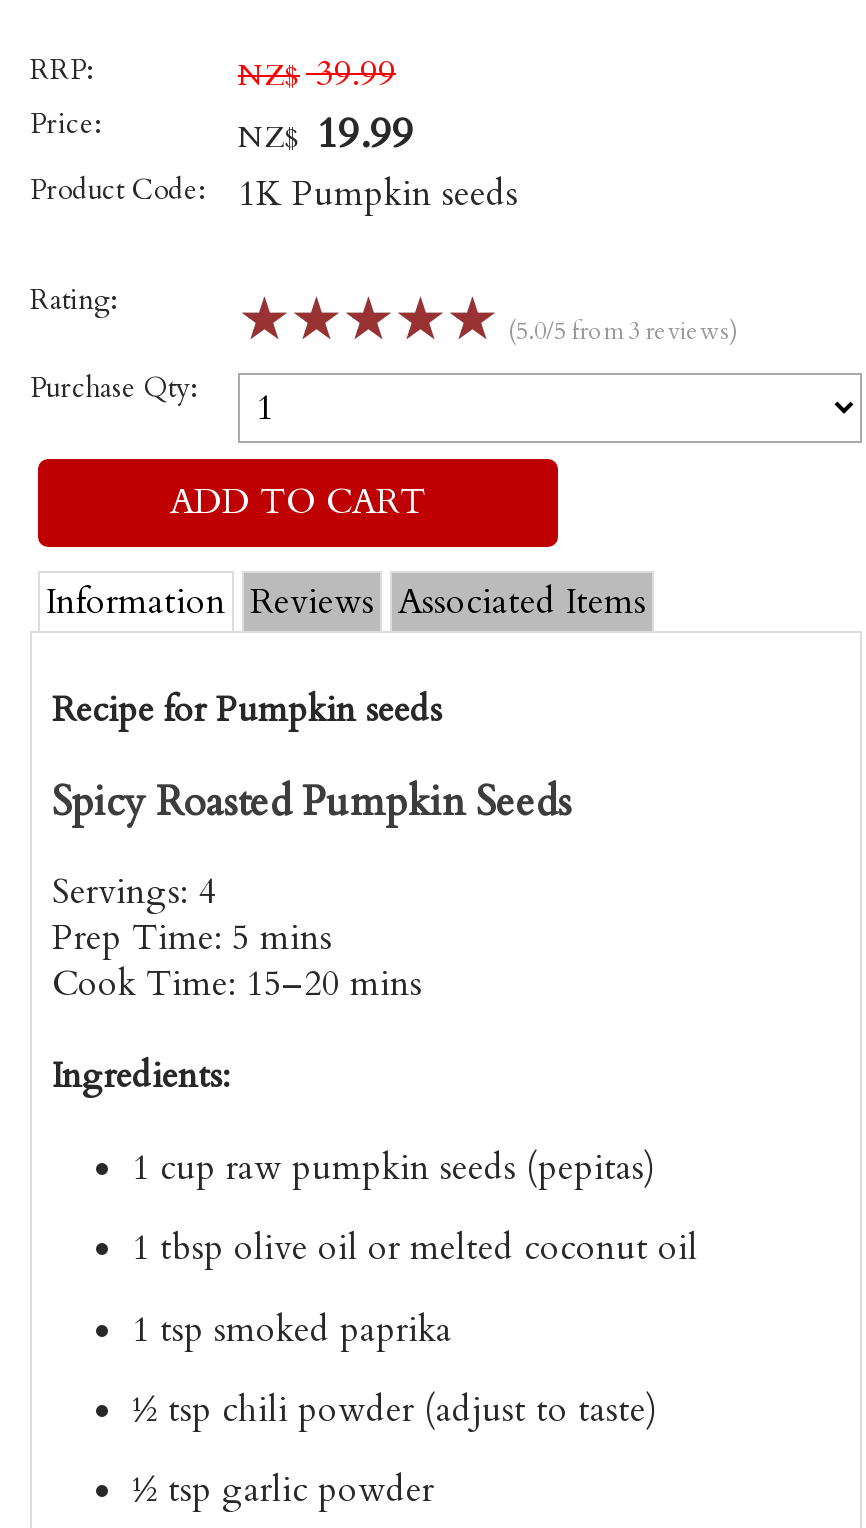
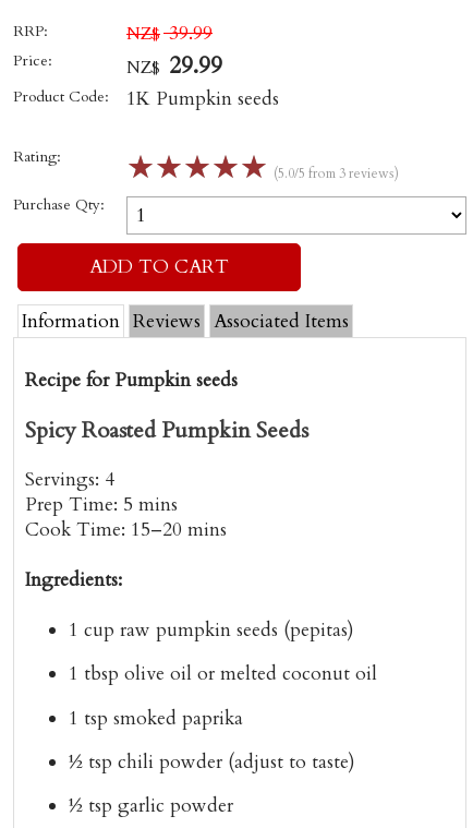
[238,106,414,164] NZ$ 19.99 -> [126,51,222,82] NZ$ 29.99

